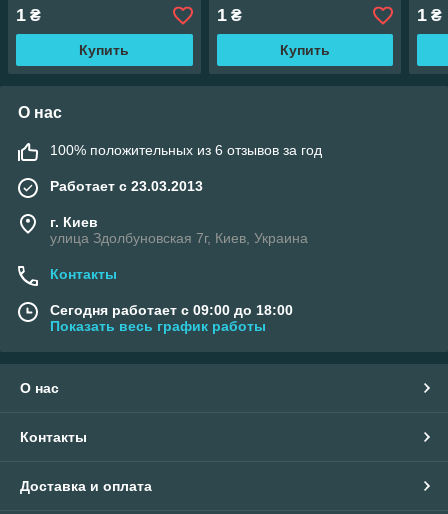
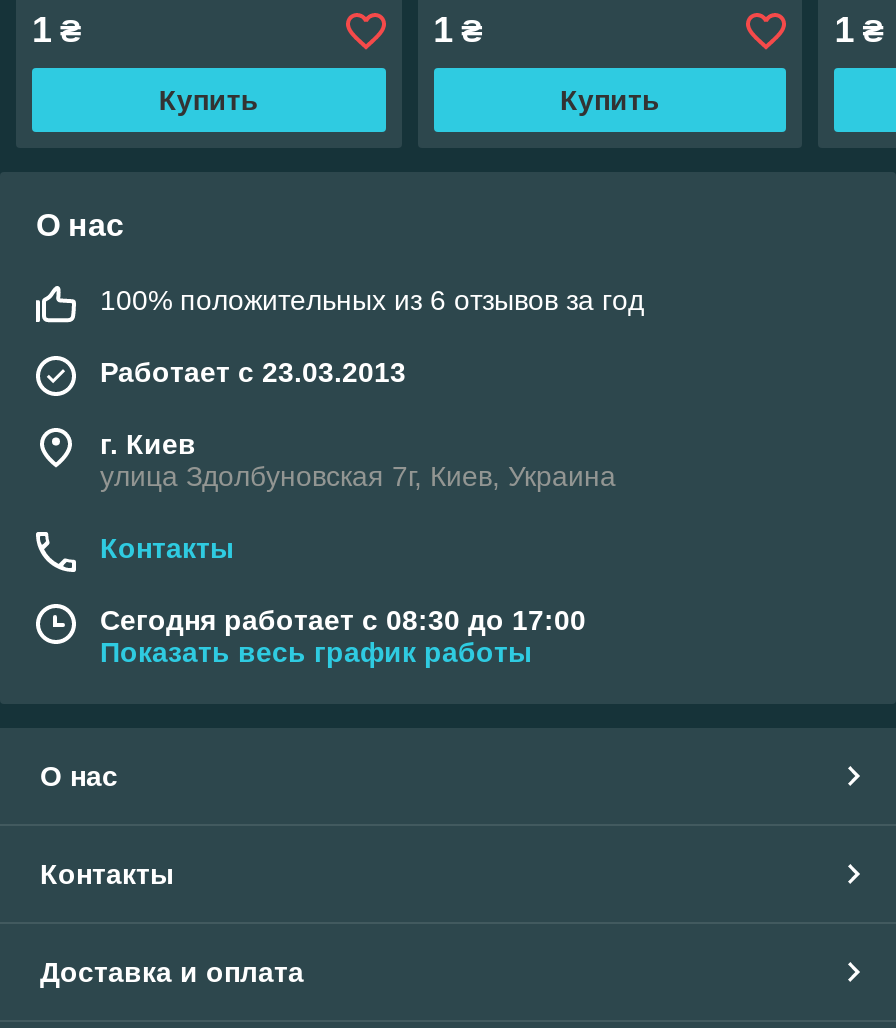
[50,302,293,318] Сегодня работает с 09:00 до 18:00 -> [100,605,586,637] Сегодня работает с 08:30 до 17:00

